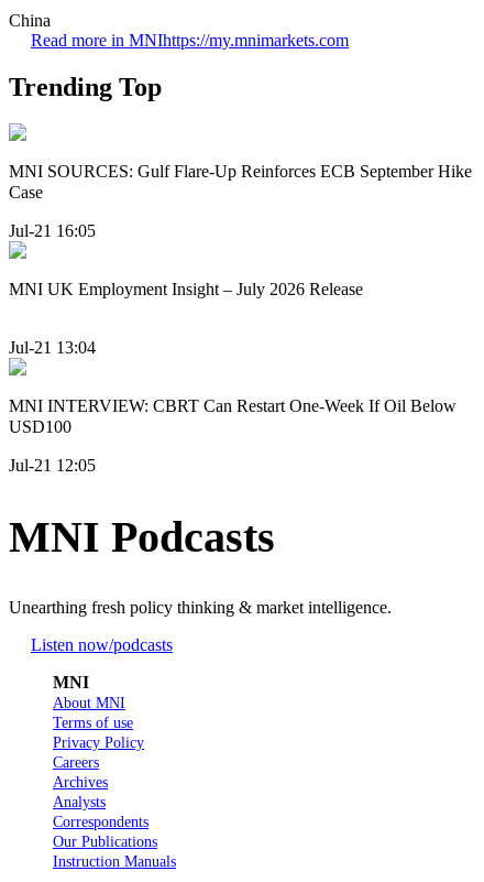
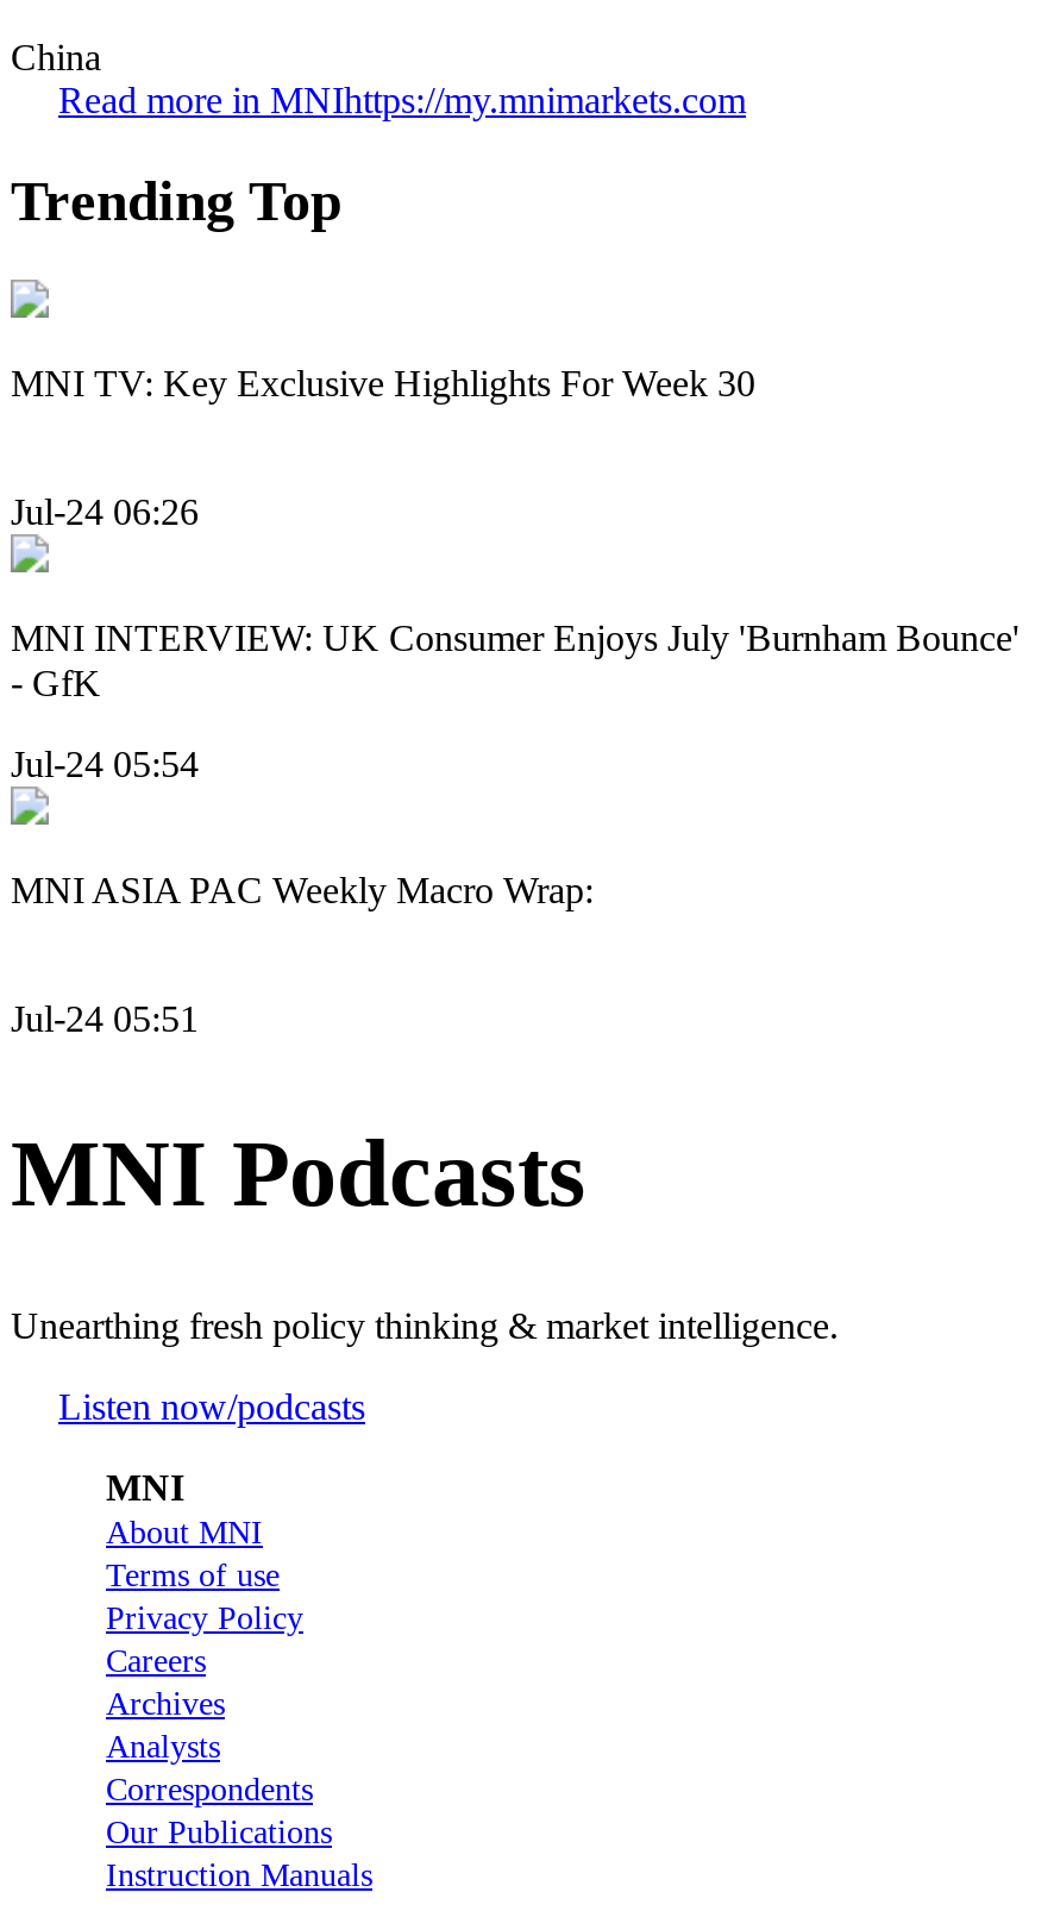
[9,162,472,202] MNI SOURCES: Gulf Flare-Up Reinforces ECB September Hike | Case -> [11,364,755,404] MNI TV: Key Exclusive Highlights For Week 30
[9,221,96,240] Jul-21 16:05 -> [11,491,199,531] Jul-24 06:26
[9,279,363,298] MNI UK Employment Insight – July 2026 Release -> [11,617,1020,703] MNI INTERVIEW: UK Consumer Enjoys July 'Burnham Bounce' | - GfK
[9,338,96,357] Jul-21 13:04 -> [11,744,199,785] Jul-24 05:54
[9,397,457,436] MNI INTERVIEW: CBRT Can Restart One-Week If Oil Below | USD100 -> [11,870,594,911] MNI ASIA PAC Weekly Macro Wrap:
[9,455,96,474] Jul-21 12:05 -> [11,997,199,1038] Jul-24 05:51

